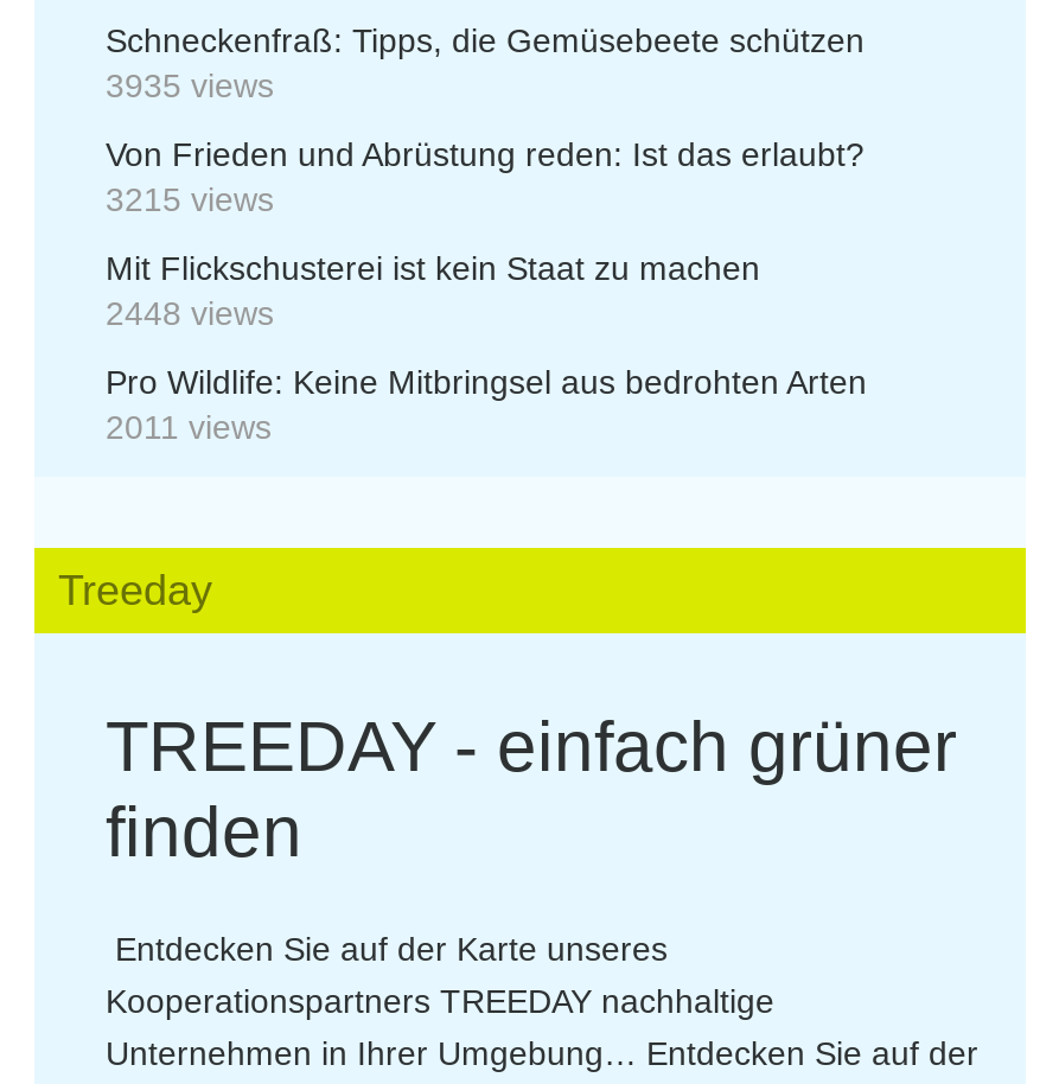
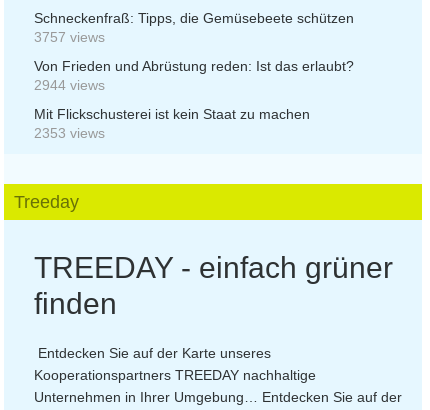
[106,66,274,104] 3935 views -> [34,29,105,45] 3757 views
[106,180,274,218] 3215 views -> [34,77,105,93] 2944 views
[106,294,867,446] 2448 views | Pro Wildlife: Keine Mitbringsel aus bedrohten Arten | 2011 views -> [34,125,105,141] 2353 views

